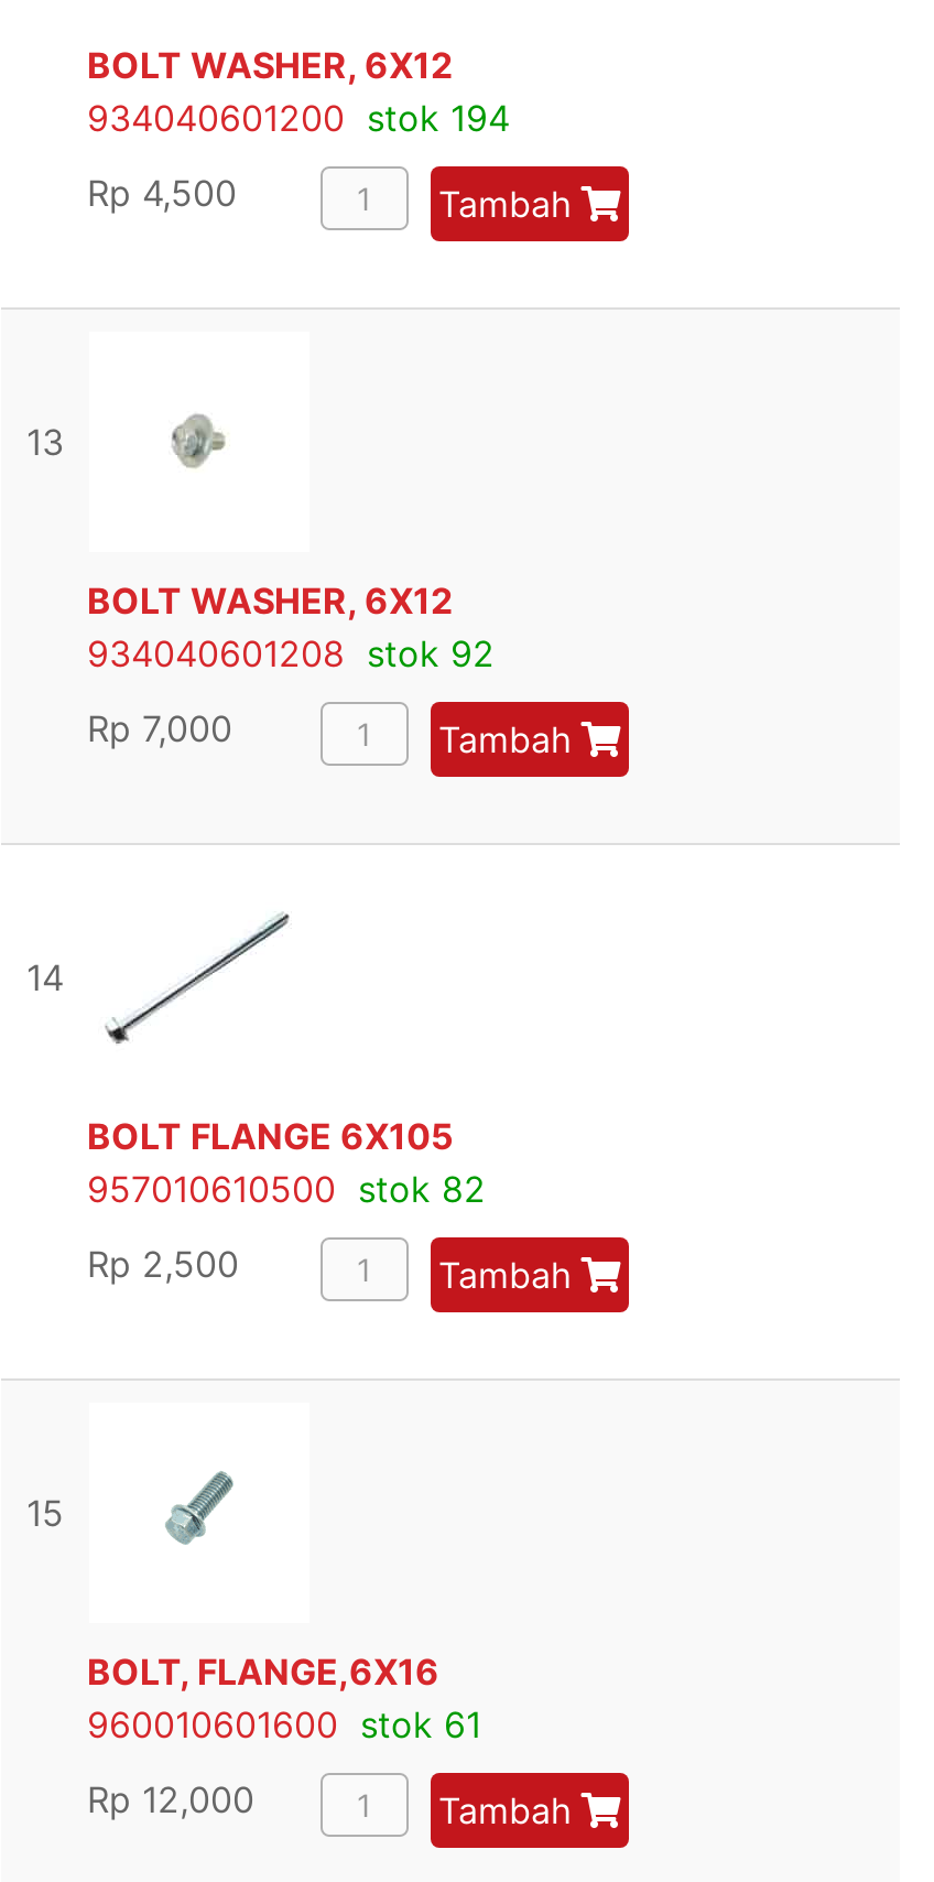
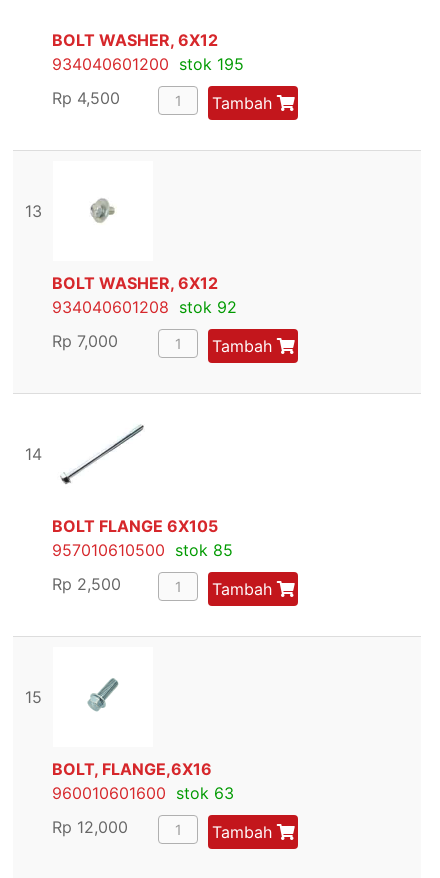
[87,97,510,141] 934040601200 stok 194 -> [52,54,244,74] 934040601200 stok 195
[87,1168,486,1212] 957010610500 stok 82 -> [52,540,233,560] 957010610500 stok 85
[87,1703,481,1748] 960010601600 stok 61 -> [52,783,234,803] 960010601600 stok 63

